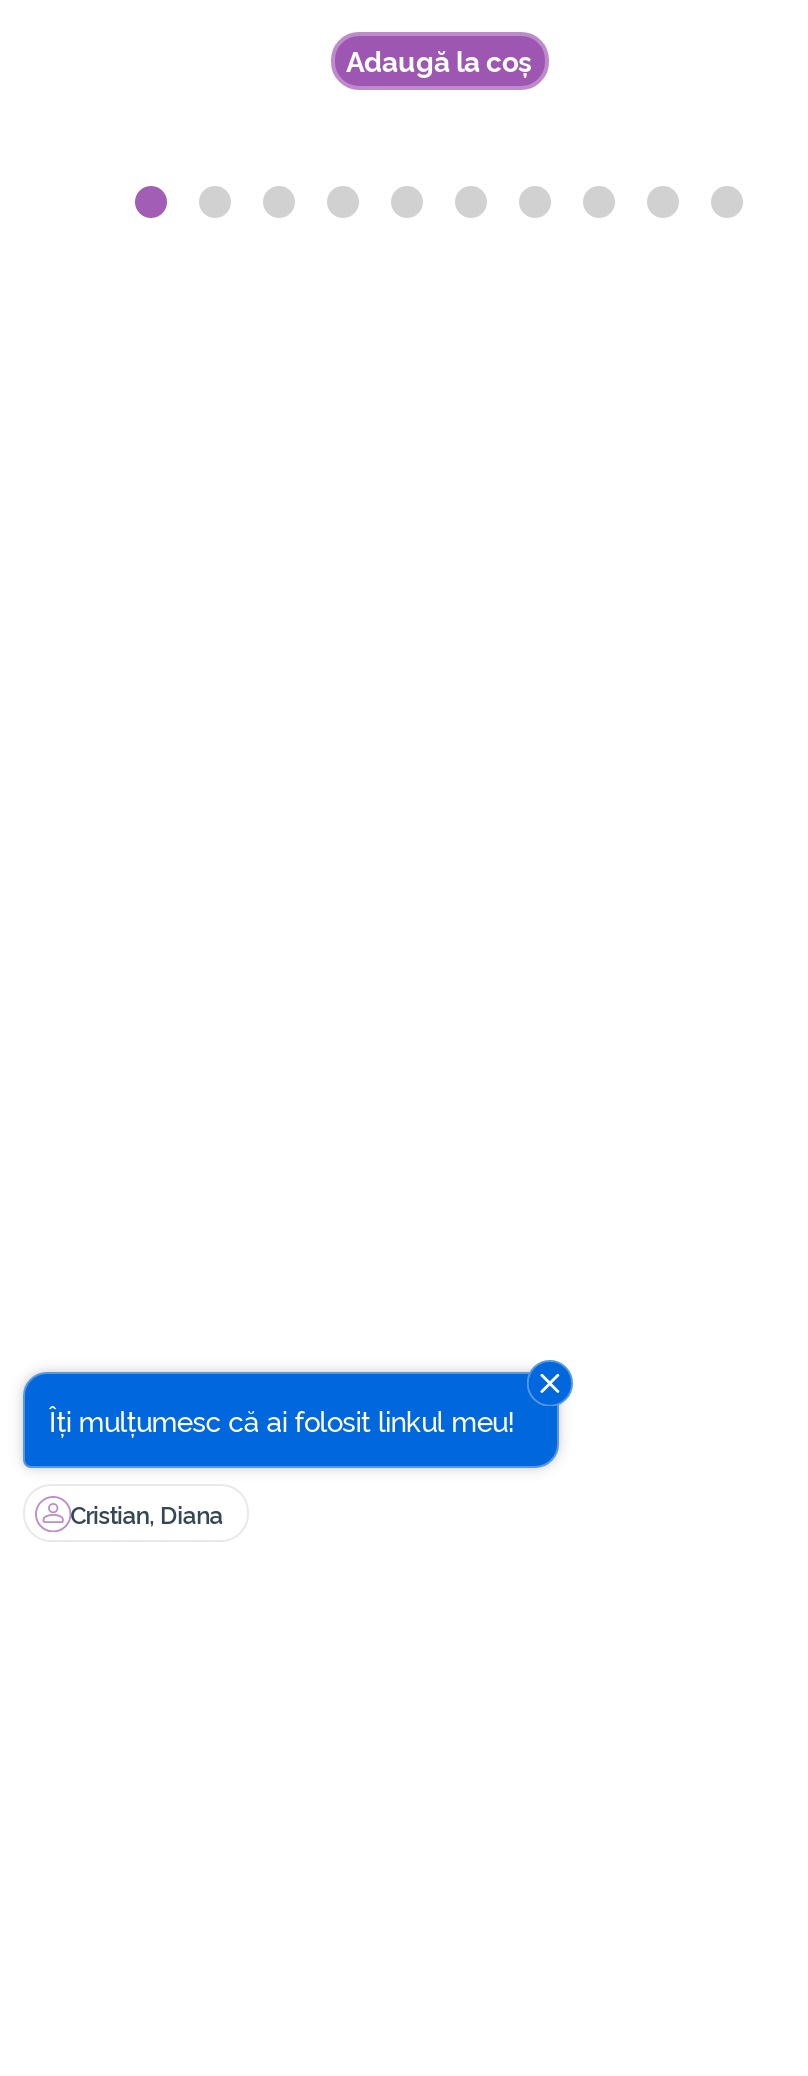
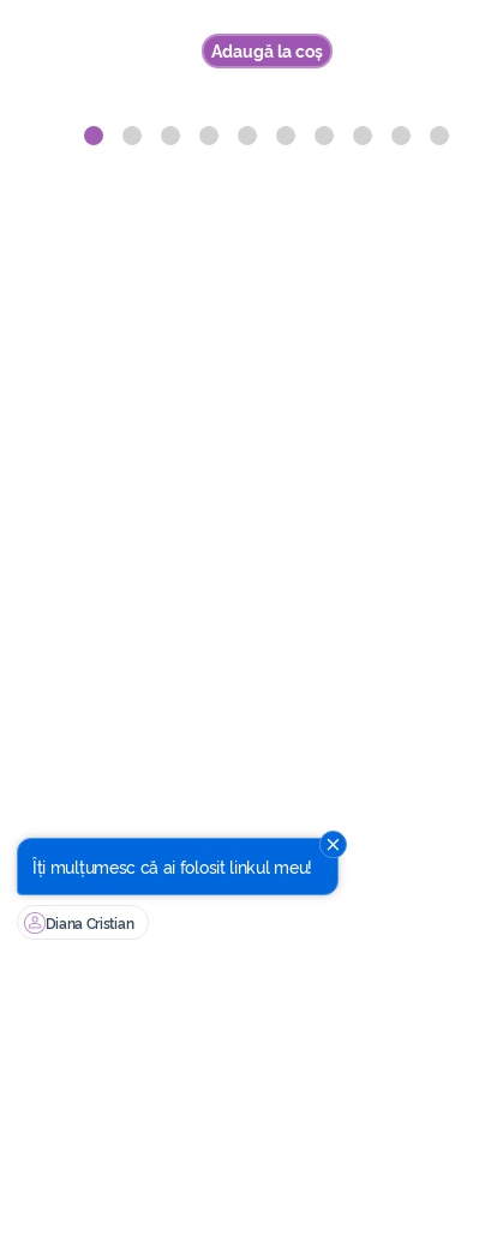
[70,1495,223,1529] Cristian, Diana -> [45,912,134,932] Diana Cristian

